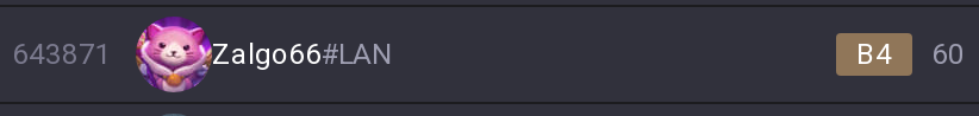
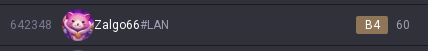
[12,38,112,71] 643871 -> [10,18,52,32] 642348

